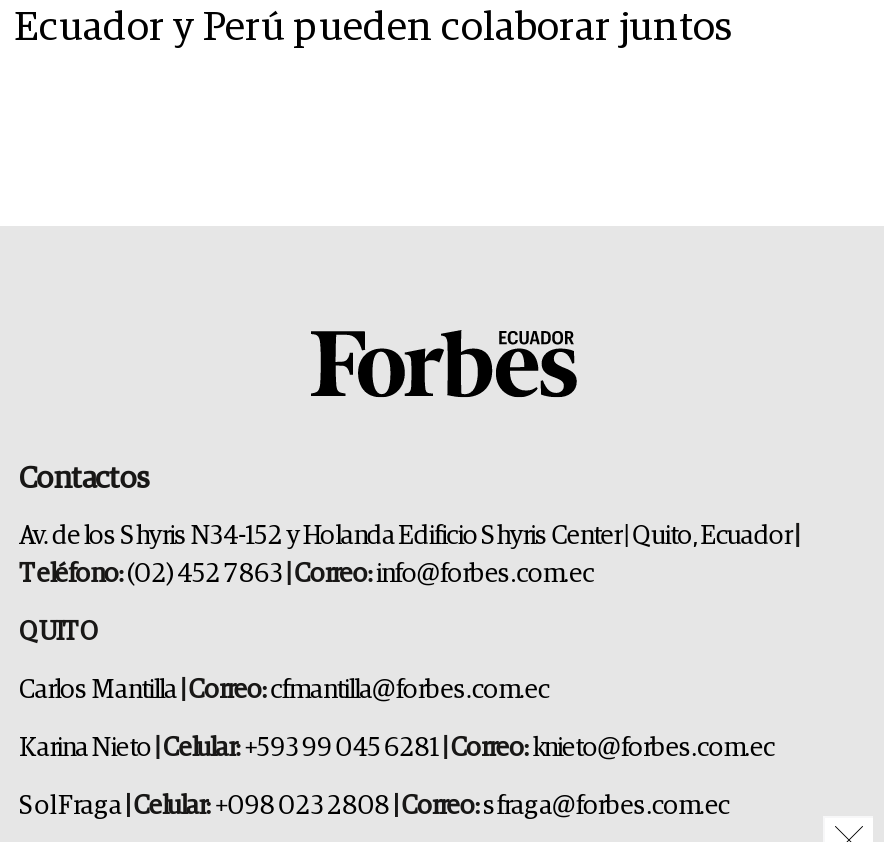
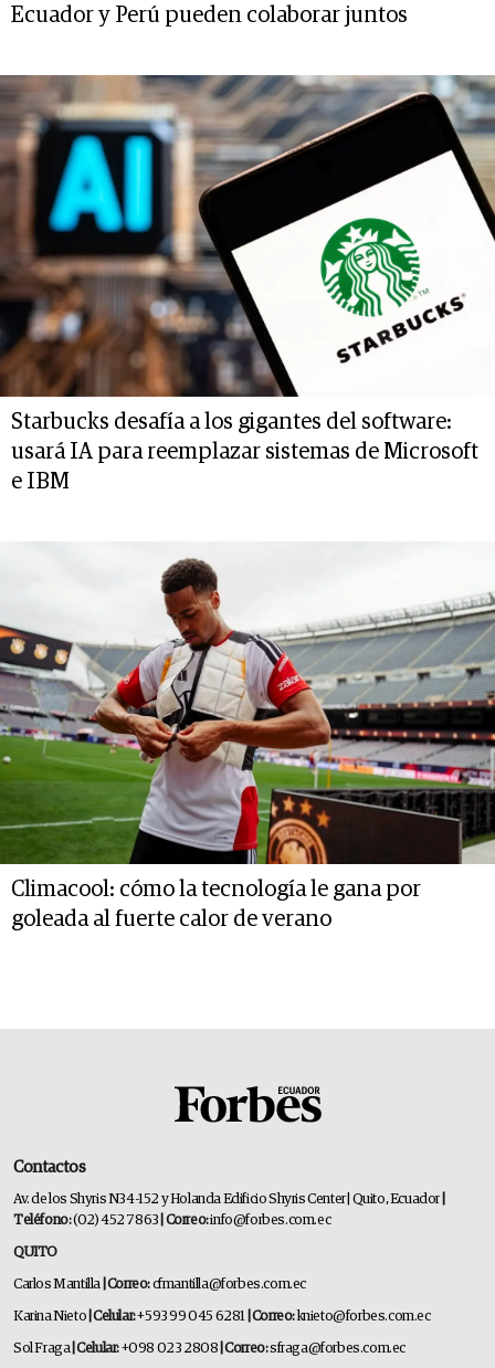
none -> [3,74,492,493] [image] | Starbucks desafía a los gigantes del software: | usará IA para reemplazar sistemas de Microsoft | e IBM
none -> [3,558,492,930] [image] | Climacool: cómo la tecnología le gana por | goleada al fuerte calor de verano

